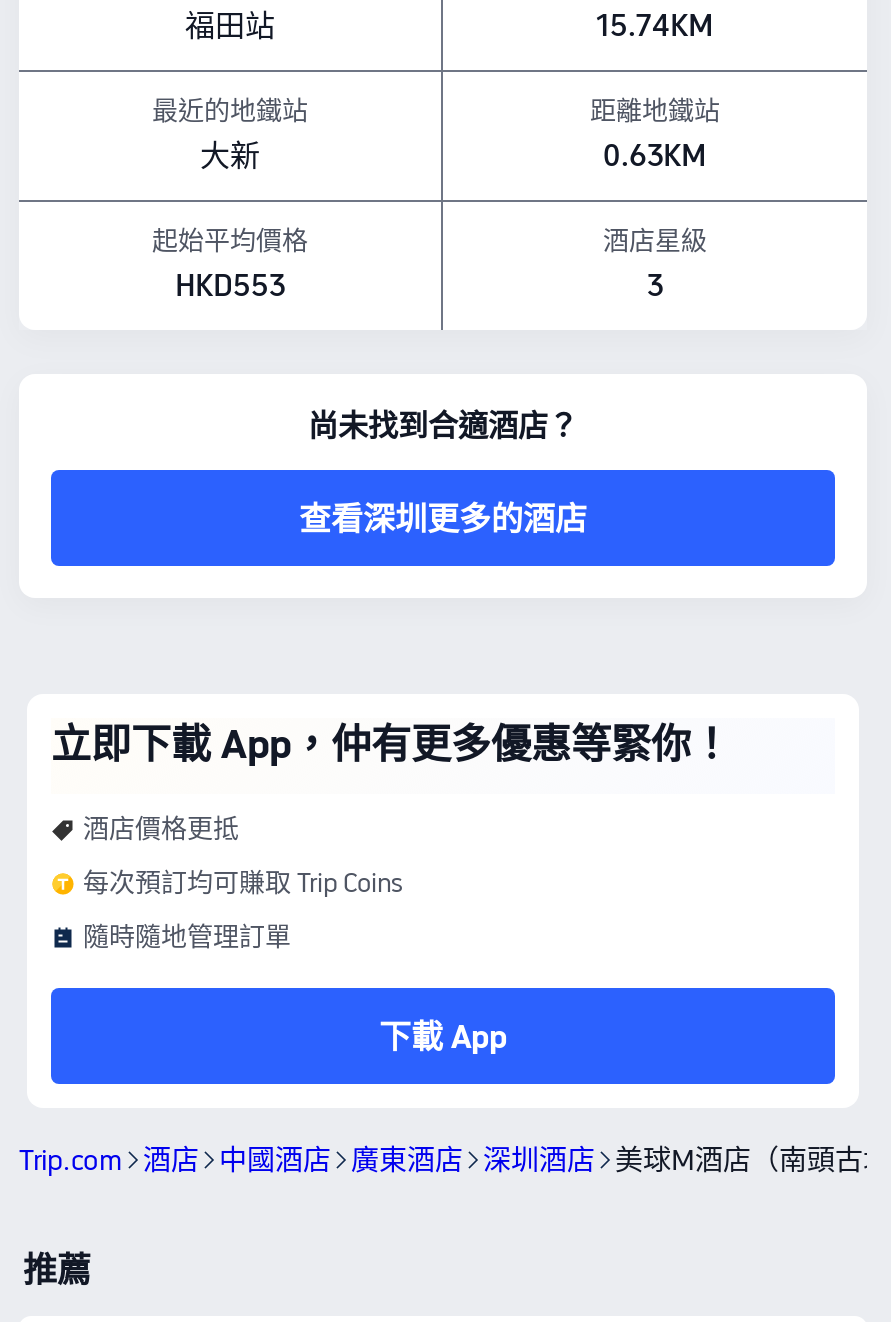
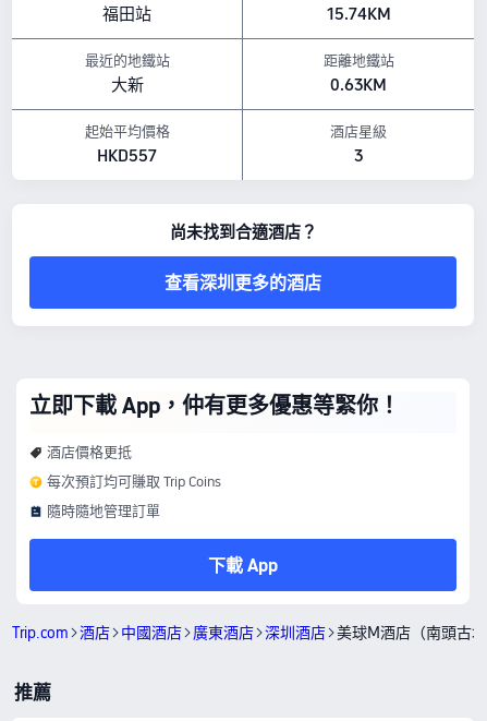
[175,268,285,304] HKD553 -> [97,146,157,166] HKD557

